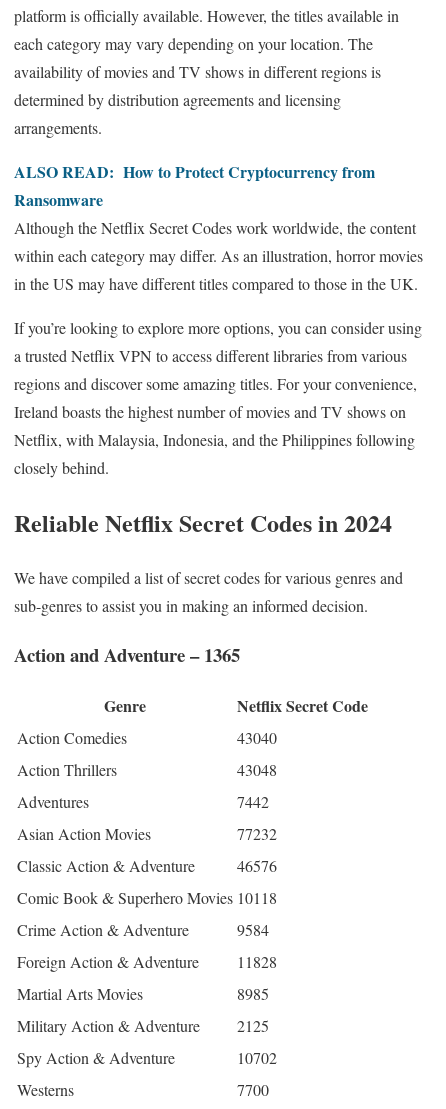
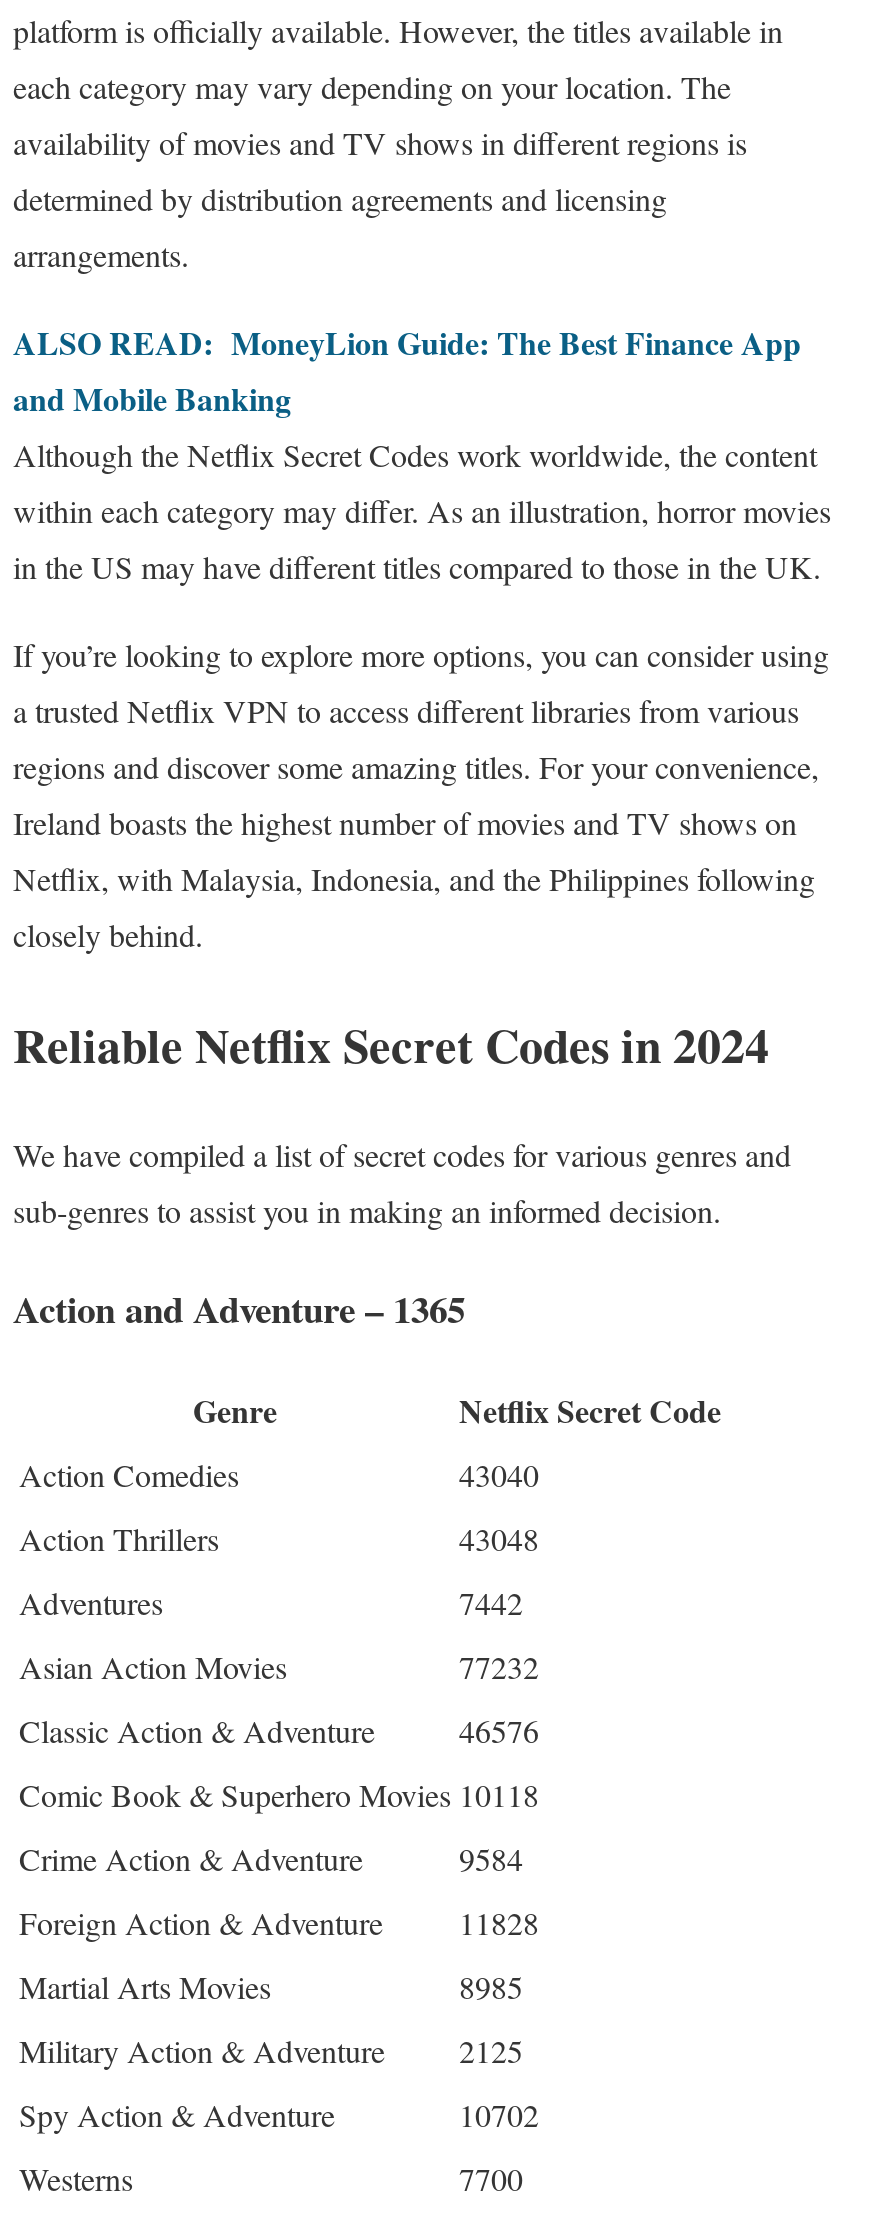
[14,160,375,211] ALSO READ: How to Protect Cryptocurrency from | Ransomware -> [13,319,801,421] ALSO READ: MoneyLion Guide: The Best Finance App | and Mobile Banking

